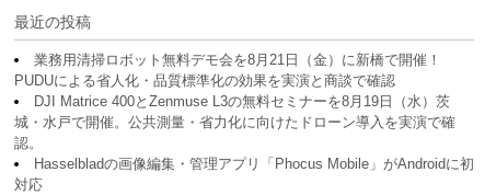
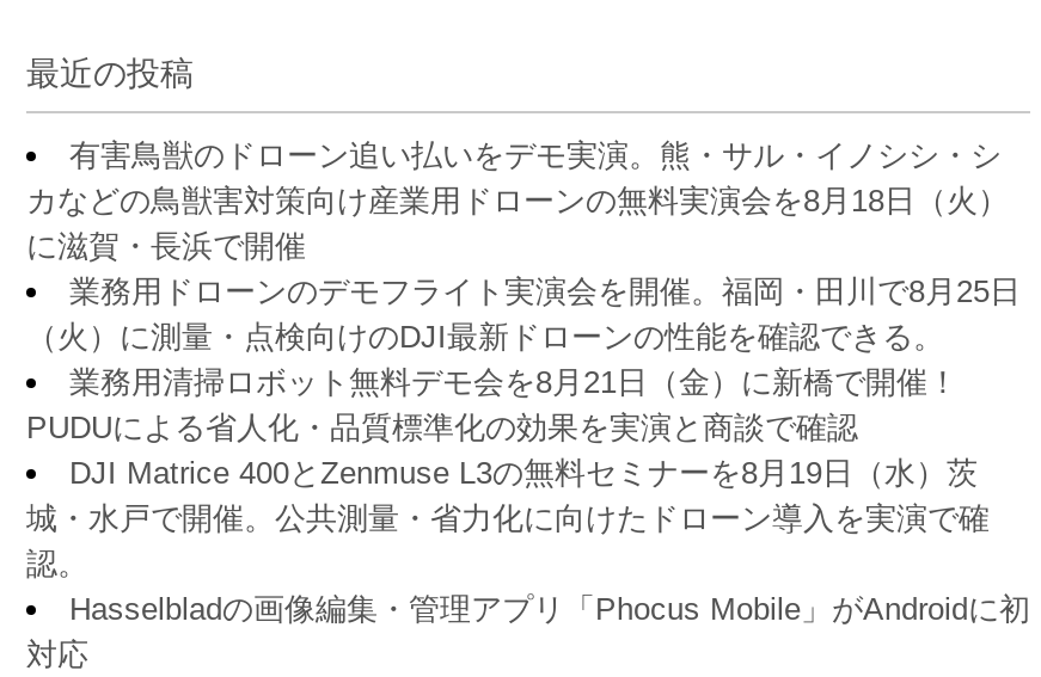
none -> [26,138,1021,355] 有害鳥獣のドローン追い払いをデモ実演。熊・サル・イノシシ・シ | カなどの鳥獣害対策向け産業用ドローンの無料実演会を8月18日（火） | に滋賀・長浜で開催 | 業務用ドローンのデモフライト実演会を開催。福岡・田川で8月25日 | （火）に測量・点検向けのDJI最新ドローンの性能を確認できる。

